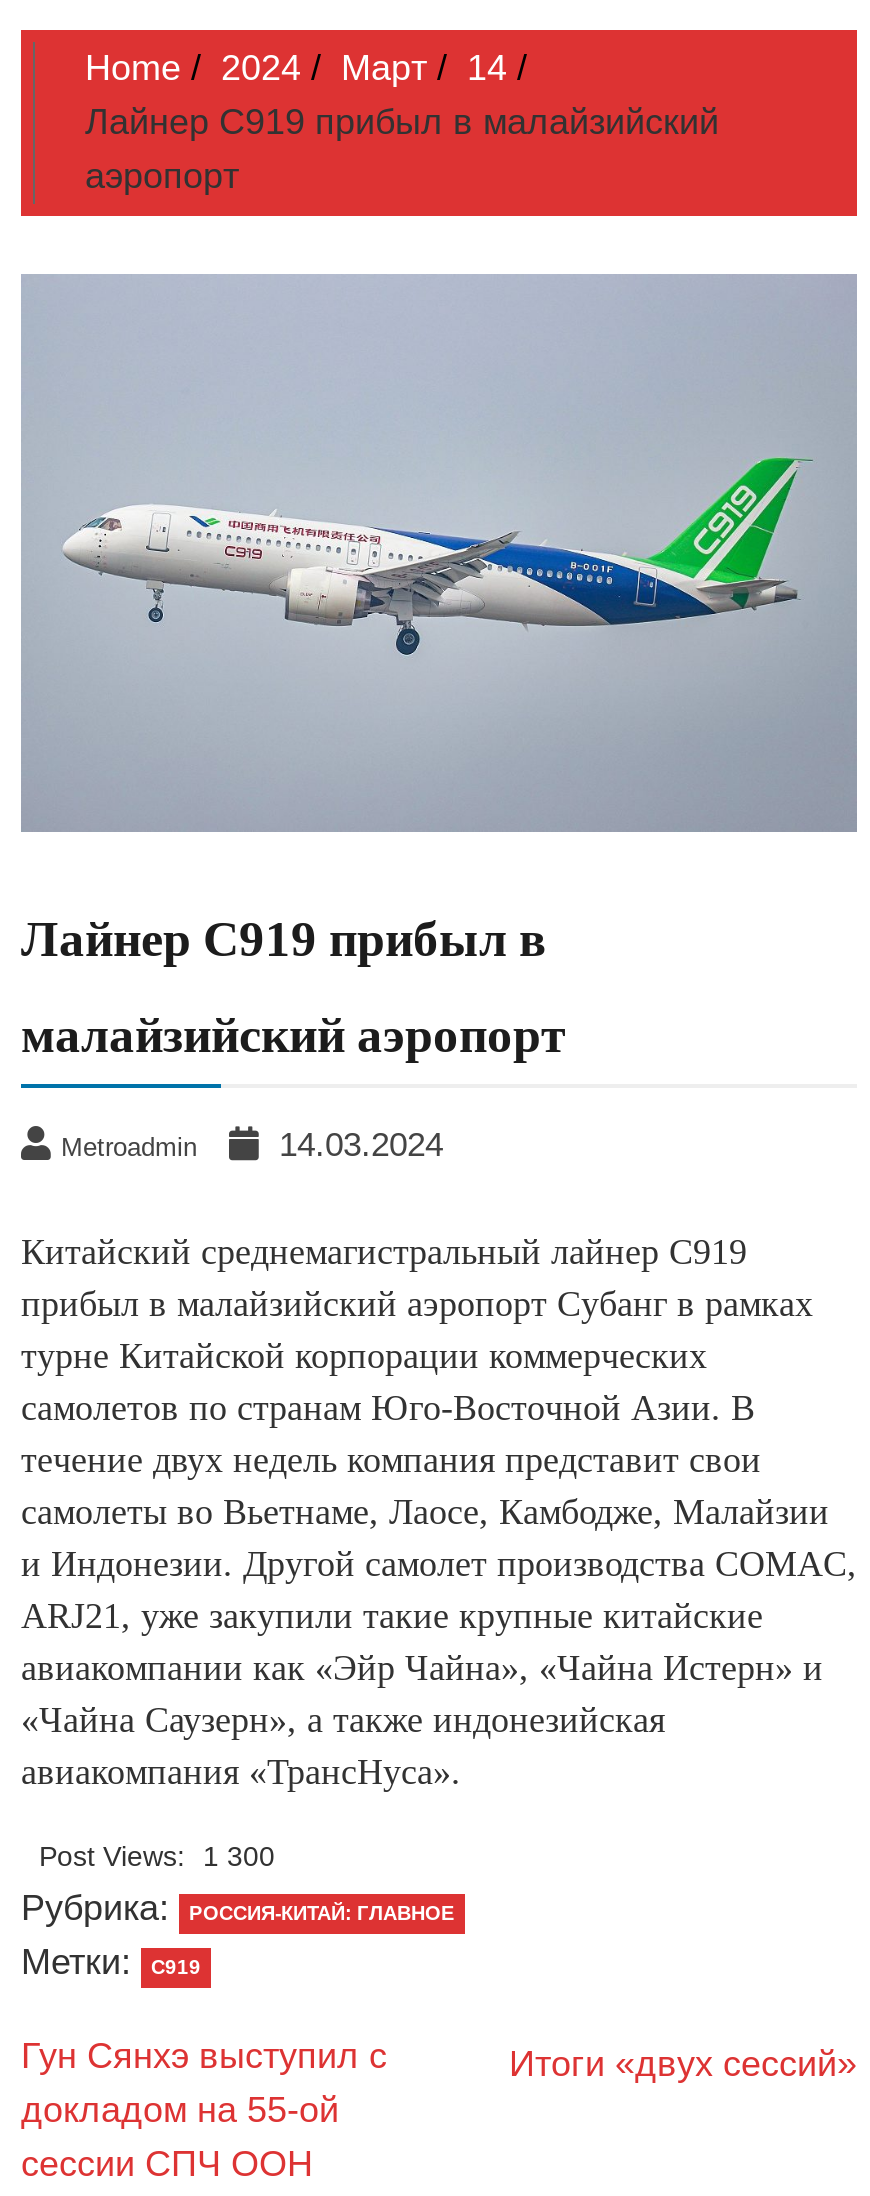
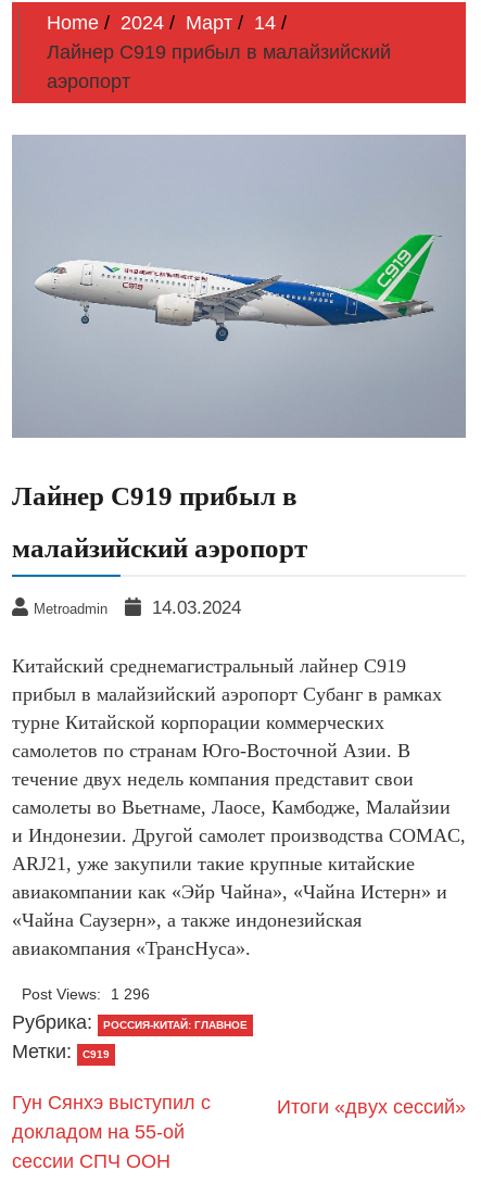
[39,1840,275,1872] Post Views: 1 300 -> [22,985,150,1003] Post Views: 1 296

